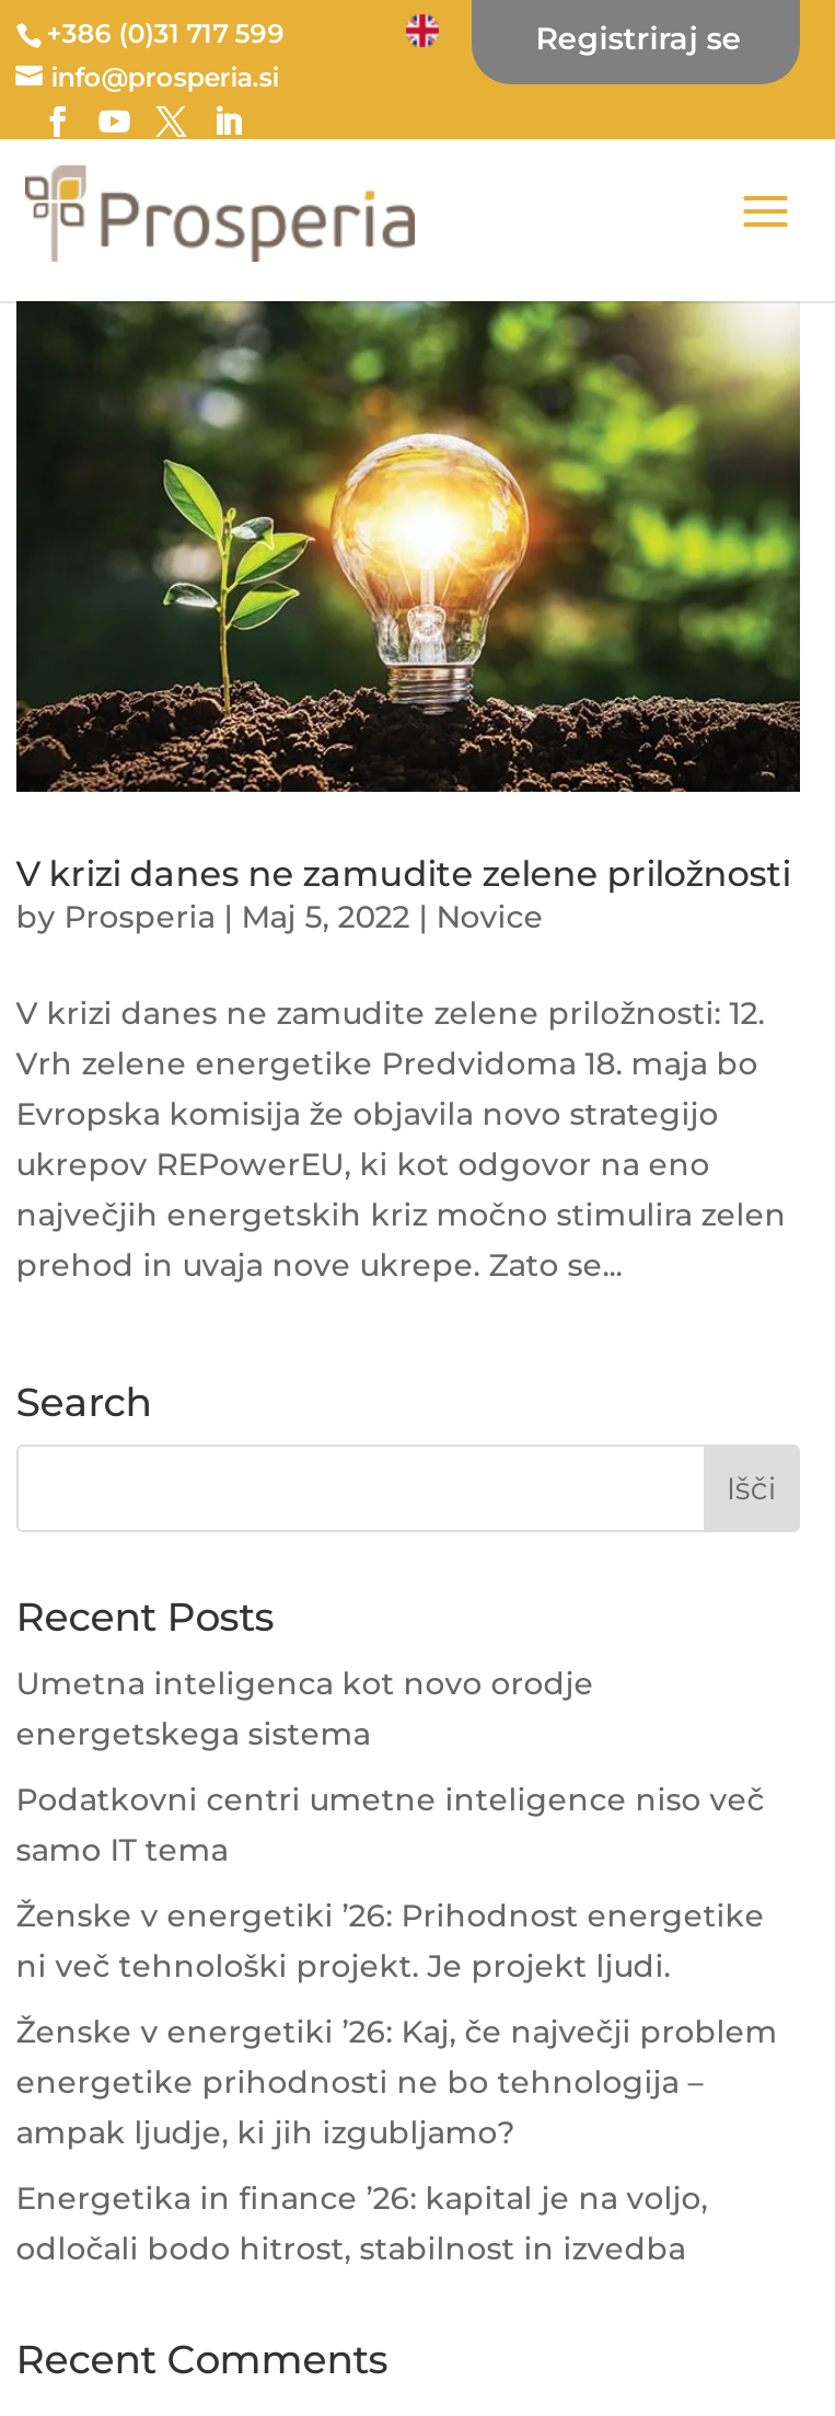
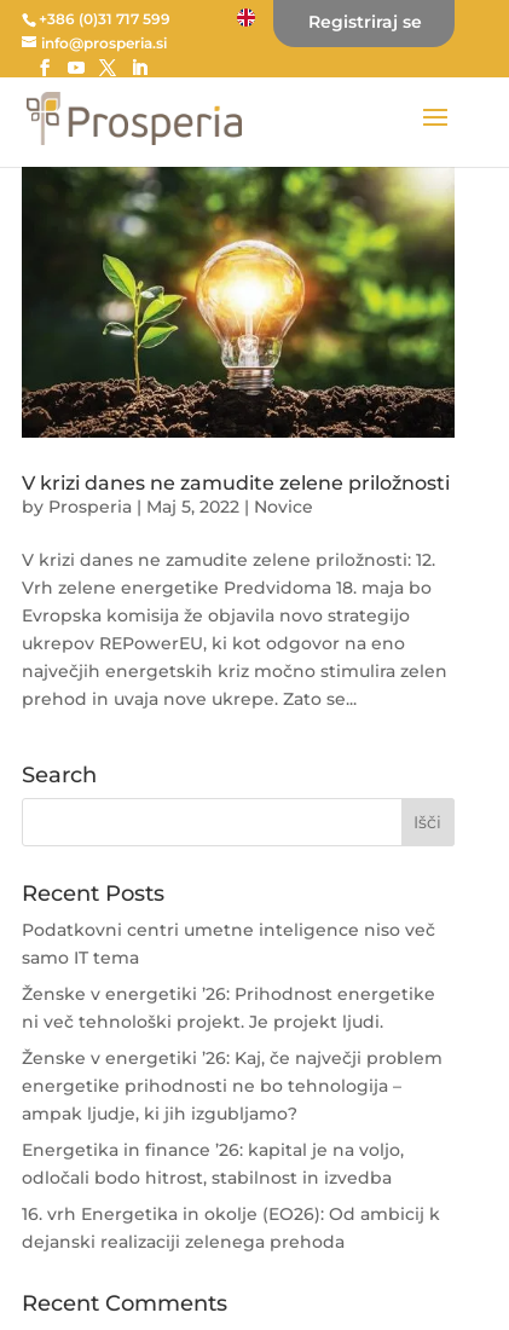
[16,1664,594,1753] Umetna inteligenca kot novo orodje | energetskega sistema -> none
moved [16,1780,778,2268] -> [22,919,442,1189]: Podatkovni centri umetne inteligence niso več | samo IT tema | Ženske v energetiki ’26: Prihodnost energetike | ... | Energetika in finance ’26: kapital je na voljo, | odločali bodo hitrost, stabilnost in izvedba
none -> [22,1203,440,1253] 16. vrh Energetika in okolje (EO26): Od ambicij k | dejanski realizaciji zelenega prehoda

